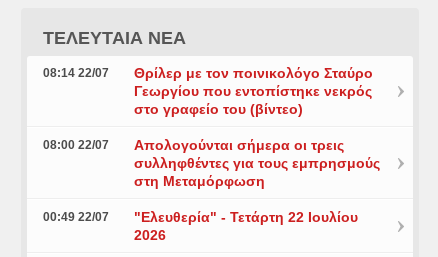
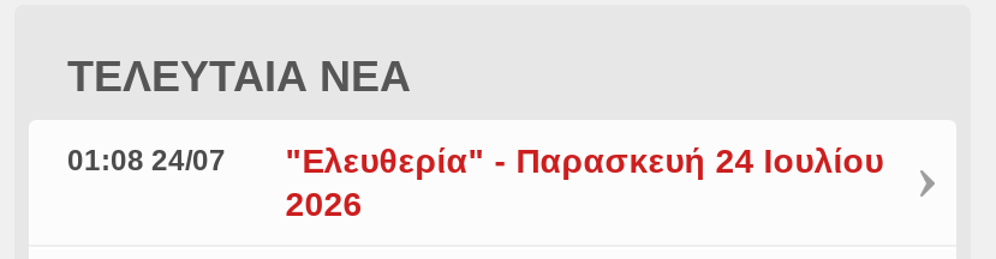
[43,65,380,225] 08:14 22/07 | Θρίλερ με τον ποινικολόγο Σταύρο | Γεωργίου που εντοπίστηκε νεκρός | στο γραφείο του (βίντεο) | 08:00 22/07 | Aπολογούνται σήμερα οι τρεις | συλληφθέντες για τους εμπρησμούς | στη Μεταμόρφωση | 00:49 22/07 | "Ελευθερία" - Τετάρτη 22 Ιουλίου -> [67,142,884,181] 01:08 24/07 | "Ελευθερία" - Παρασκευή 24 Ιουλίου

